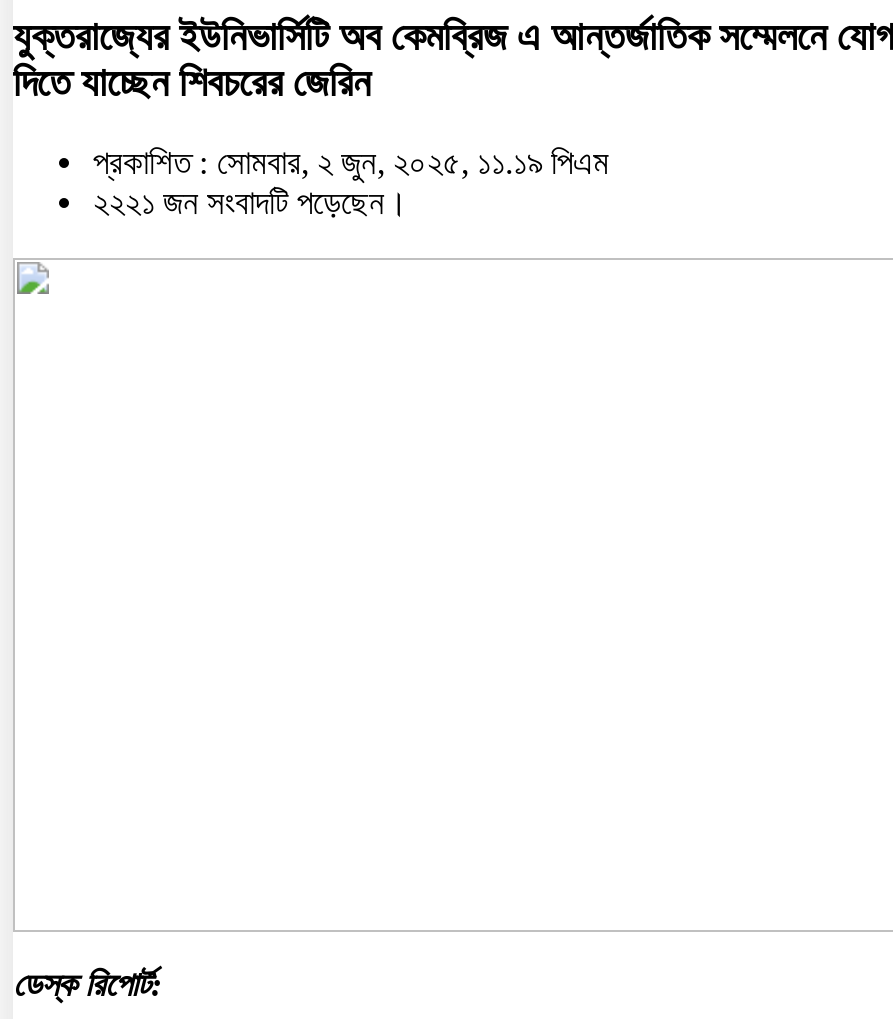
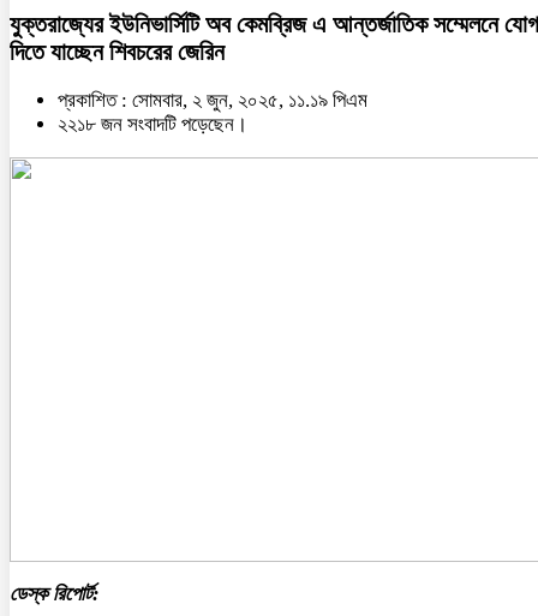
[93,185,407,223] ২২২১ জন সংবাদটি পড়েছেন। -> [58,113,247,136] ২২১৮ জন সংবাদটি পড়েছেন।

